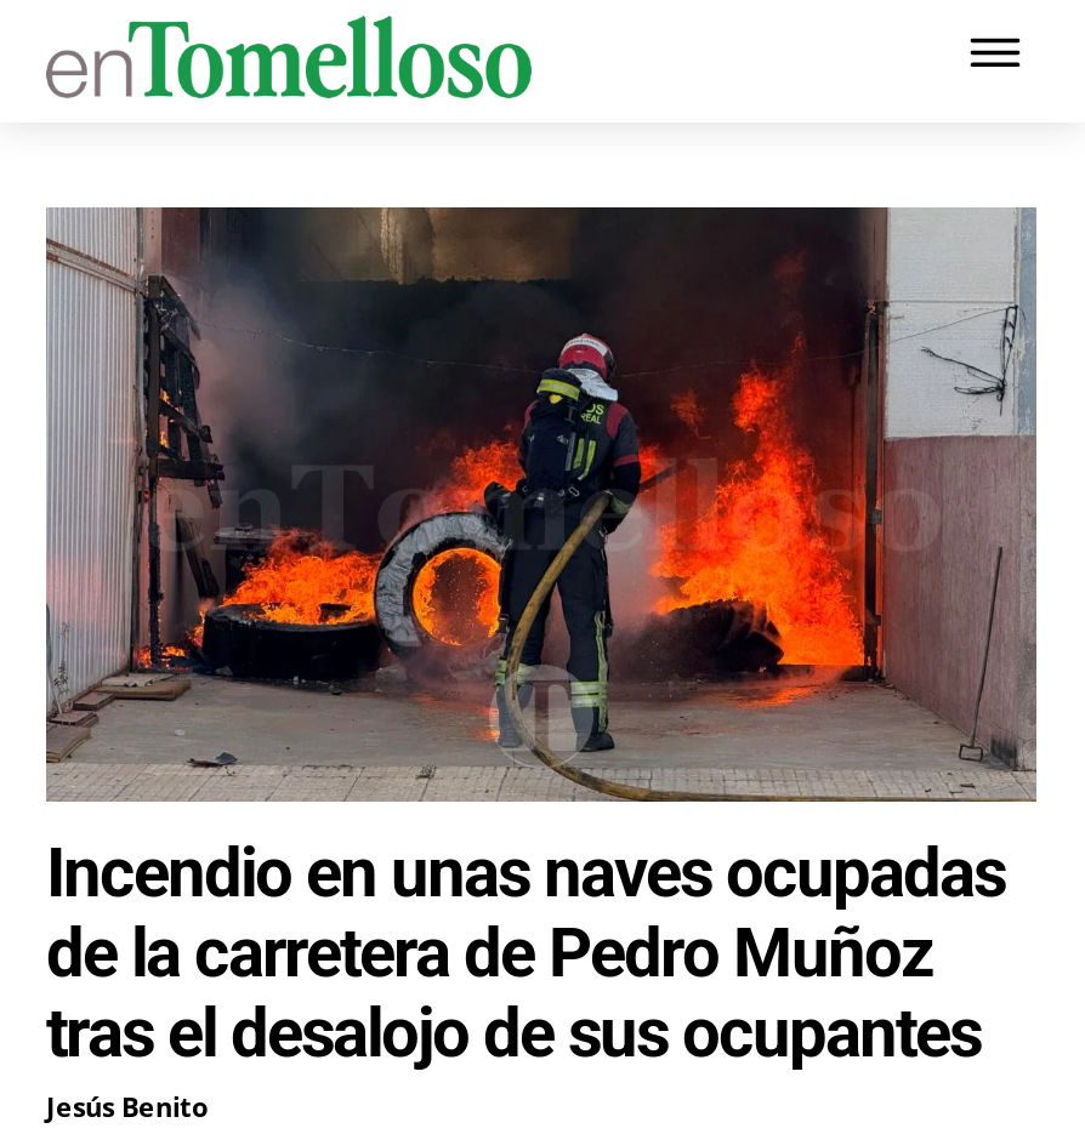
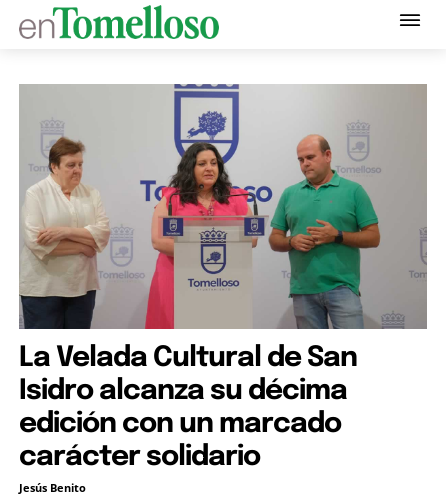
[46,205,1034,1073] [image] | Incendio en unas naves ocupadas | de la carretera de Pedro Muñoz | tras el desalojo de sus ocupantes -> [19,83,425,472] [image] | La Velada Cultural de San | Isidro alcanza su décima | edición con un marcado | carácter solidario

